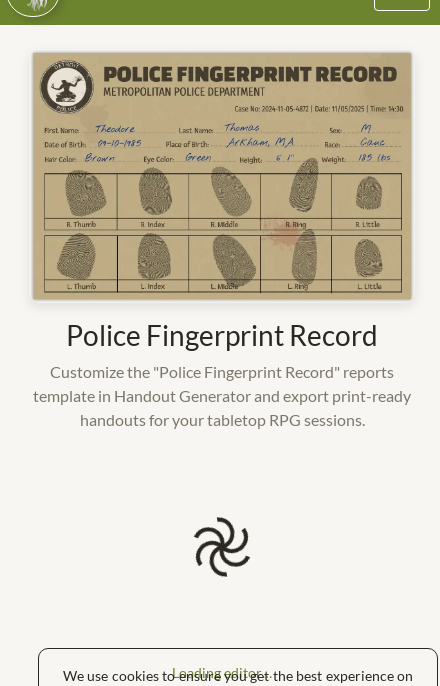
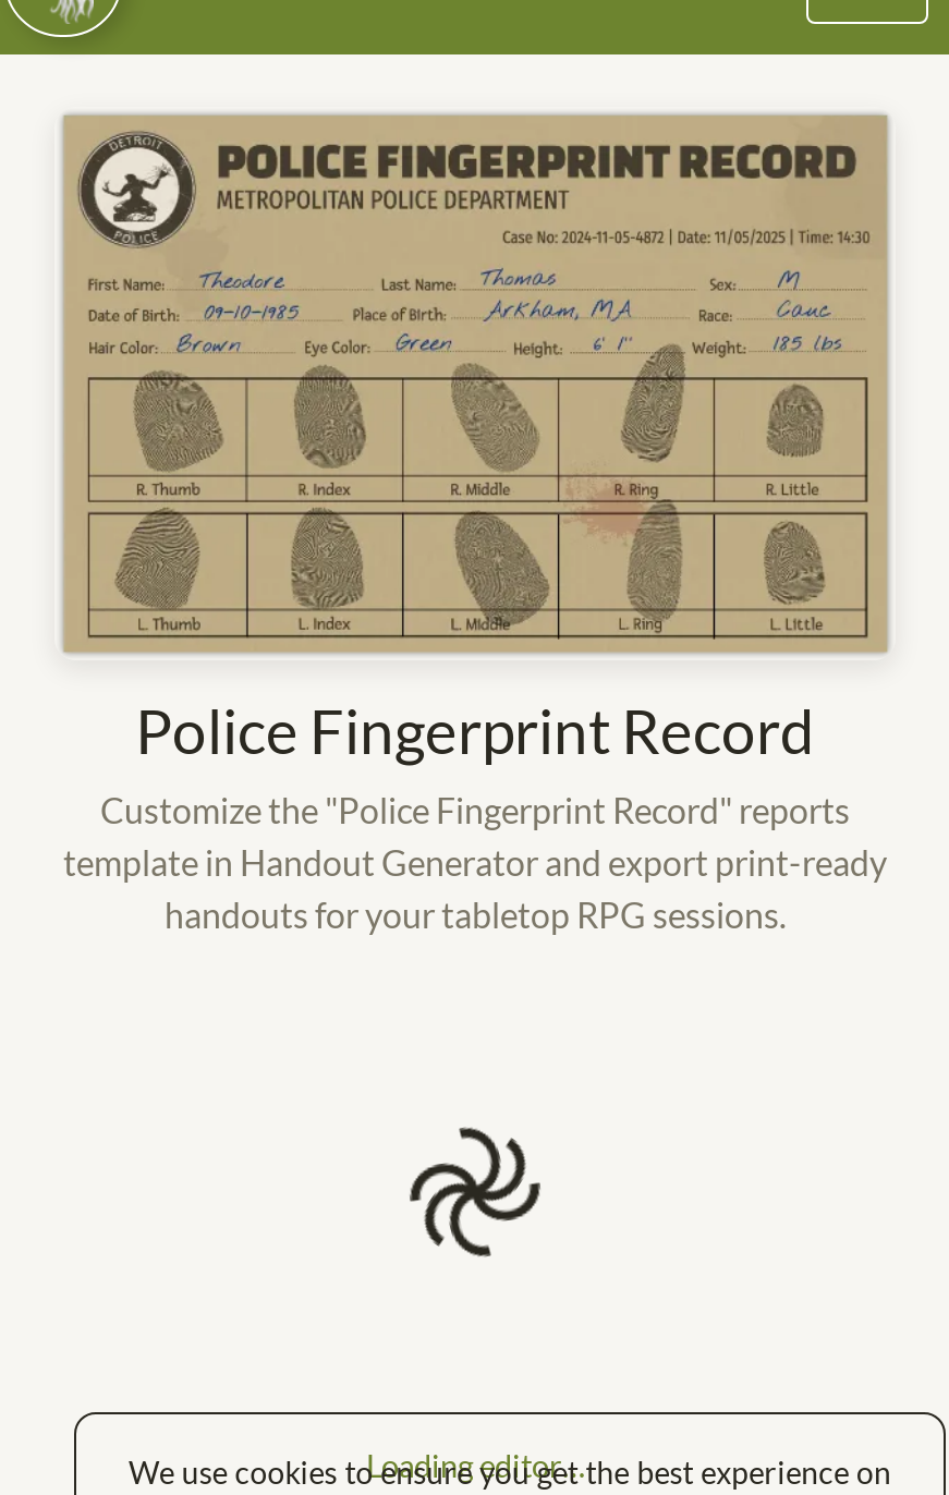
[192,519,252,575] [image] -> [407,1129,543,1255] [image]

